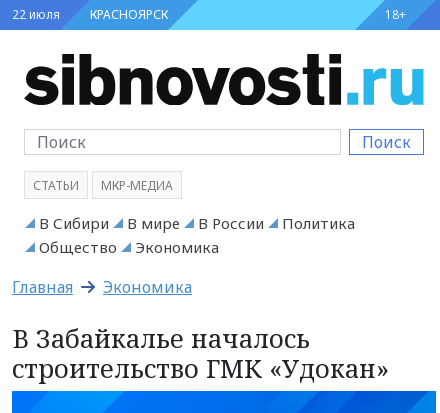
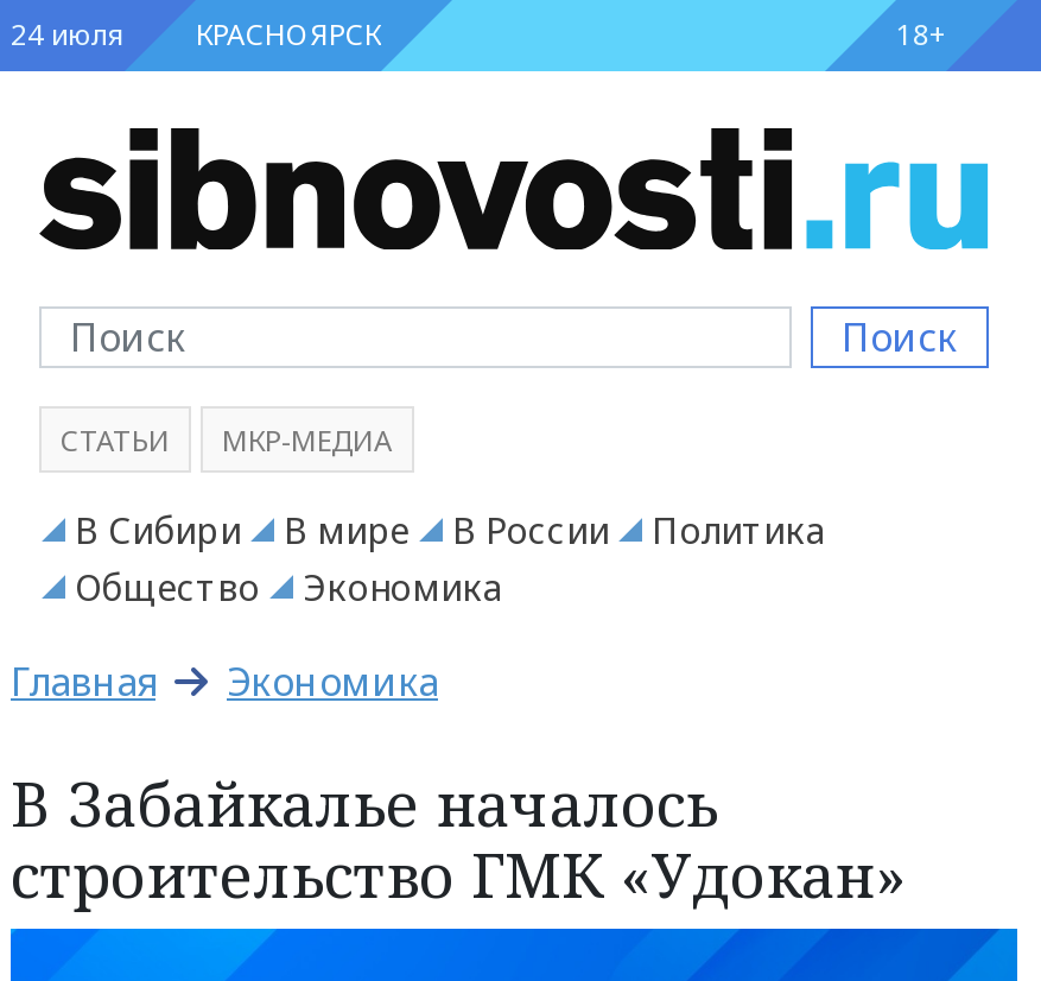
[12,6,168,23] 22 июля КРАСНОЯРСК -> [11,14,381,55] 24 июля КРАСНОЯРСК

